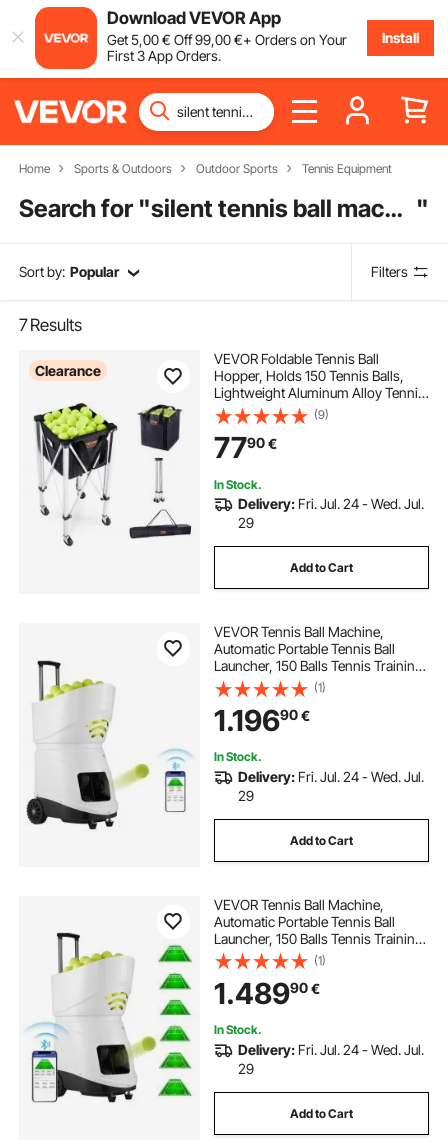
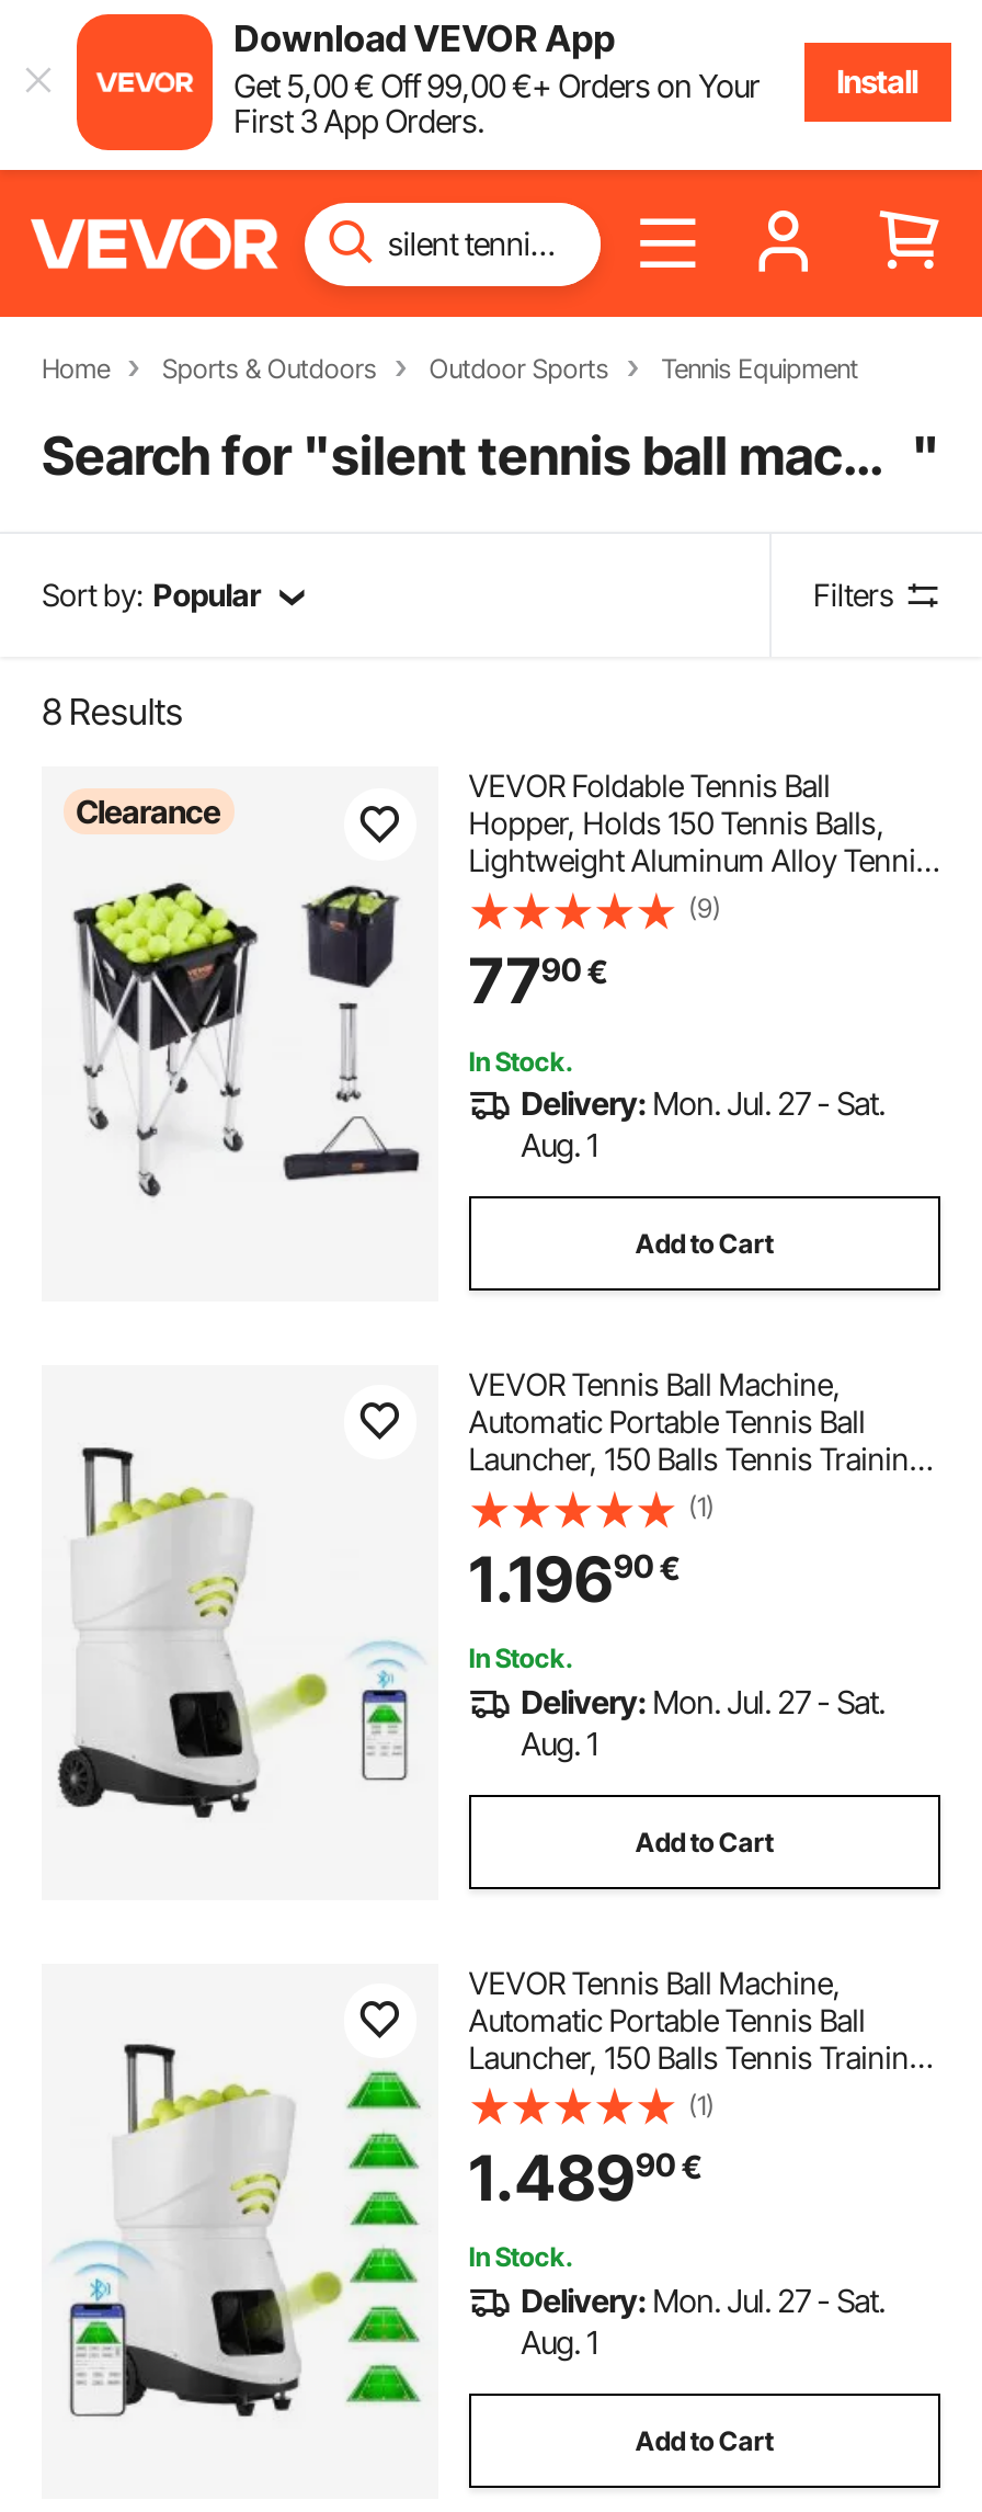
[19,315,82,335] 7 Results -> [42,689,183,733] 8 Results
[238,495,424,531] Delivery: Fri. Jul. 24 - Wed. Jul. | 29 -> [521,1084,885,1163] Delivery: Mon. Jul. 27 - Sat. | Aug. 1
[238,768,424,804] Delivery: Fri. Jul. 24 - Wed. Jul. | 29 -> [521,1683,885,1762] Delivery: Mon. Jul. 27 - Sat. | Aug. 1
[238,1040,424,1076] Delivery: Fri. Jul. 24 - Wed. Jul. | 29 -> [521,2281,885,2360] Delivery: Mon. Jul. 27 - Sat. | Aug. 1

